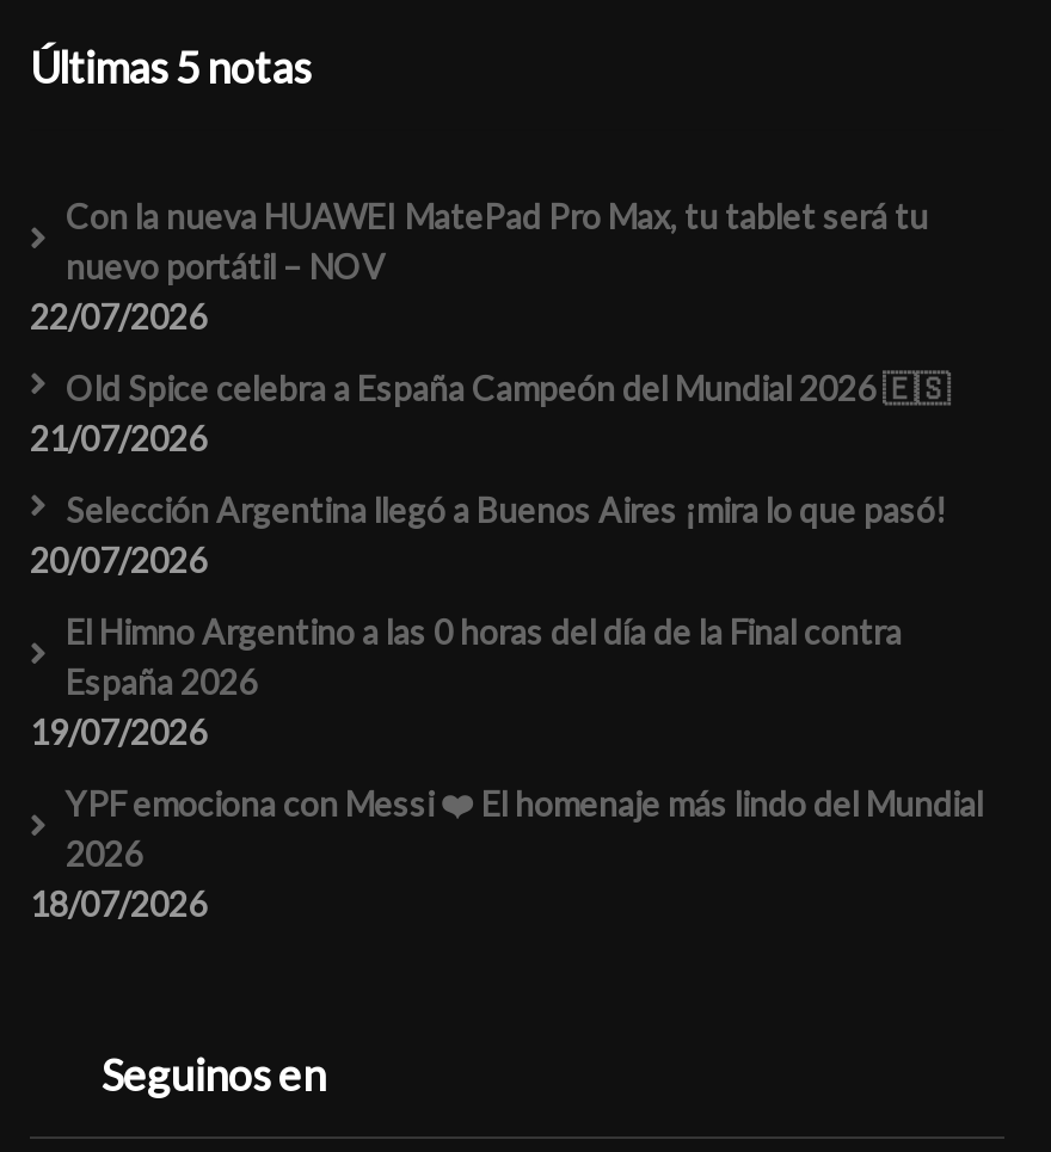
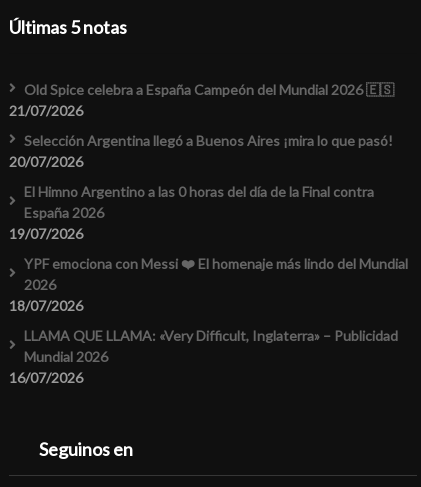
[30,195,928,336] Con la nueva HUAWEI MatePad Pro Max, tu tablet será tu | nuevo portátil – NOV | 22/07/2026 -> none
moved [30,417,947,923] -> [9,102,393,314]: 21/07/2026 | Selección Argentina llegó a Buenos Aires ¡mira lo que pasó! | 20/07/2026 | El Himno Argentino a las 0 horas del día de la Final contra | España 2026 | 19/07/2026 | 2026 | 18/07/2026
none -> [9,327,398,386] LLAMA QUE LLAMA: «Very Difficult, Inglaterra» – Publicidad | Mundial 2026 | 16/07/2026

